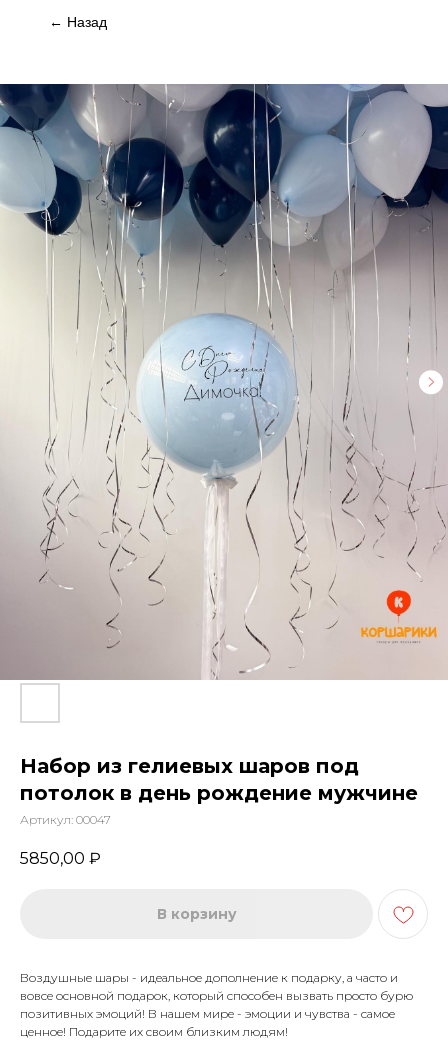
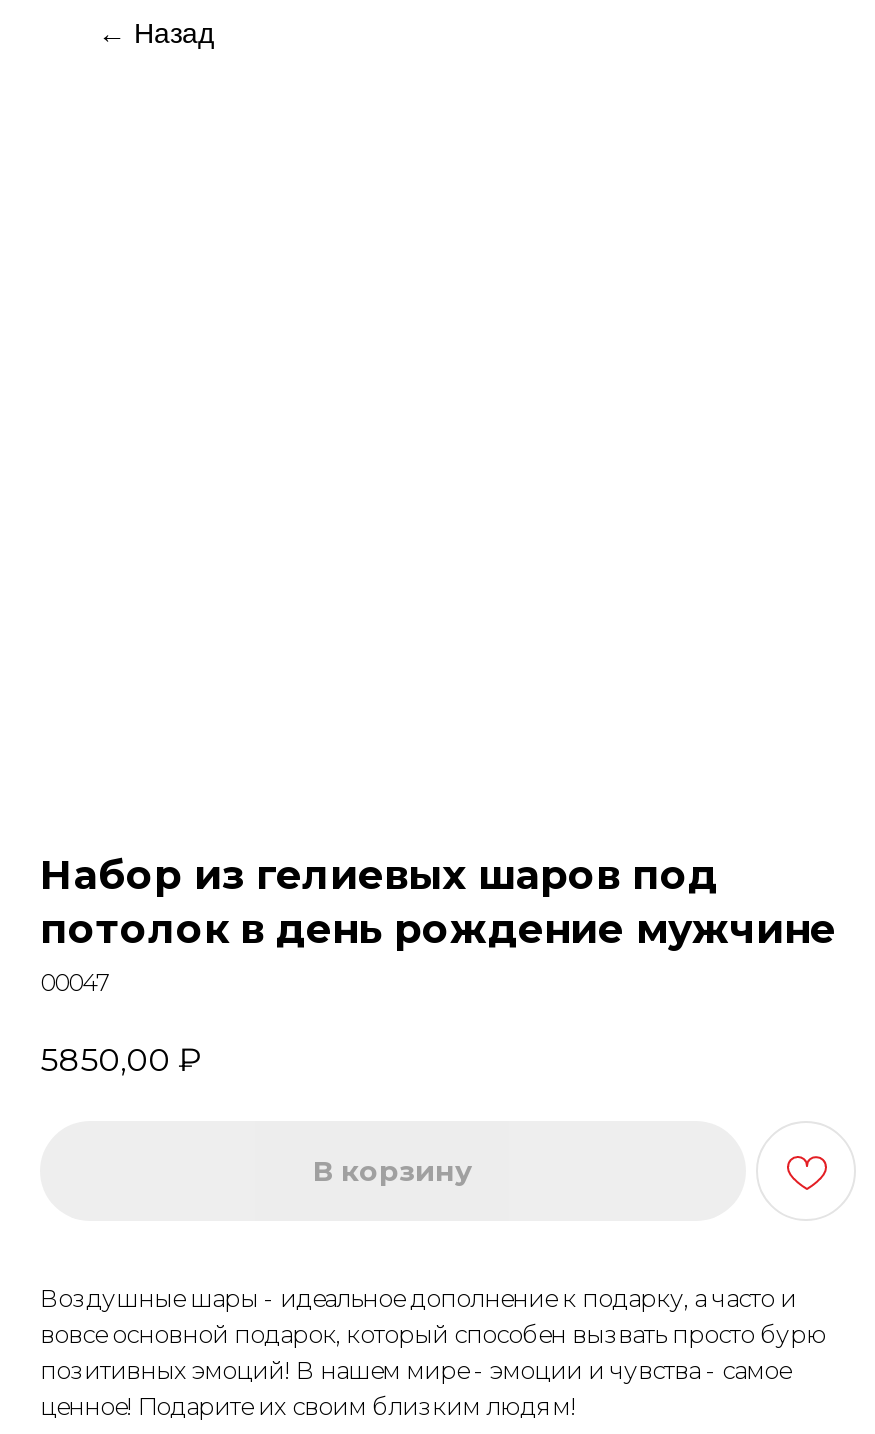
[3,83,445,681] [image] -> none
[20,812,111,827] Артикул: 00047 -> [40,967,110,997] 00047

